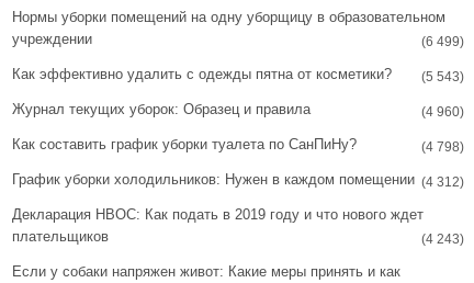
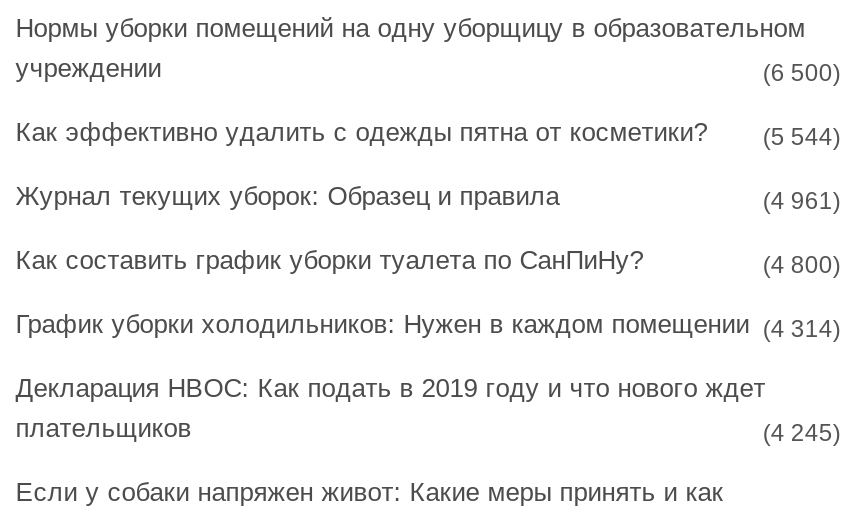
[422,34,464,49] (6 499) -> [763,60,841,88] (6 500)
[12,66,464,84] Как эффективно удалить с одежды пятна от косметики? (5 543) -> [15,118,841,152] Как эффективно удалить с одежды пятна от косметики? (5 544)
[422,104,464,119] (4 960) -> [763,188,841,216] (4 961)
[422,139,464,155] (4 798) -> [763,252,841,280] (4 800)
[12,171,464,190] График уборки холодильников: Нужен в каждом помещении (4 312) -> [15,310,841,344] График уборки холодильников: Нужен в каждом помещении (4 314)
[422,231,464,247] (4 243) -> [763,420,841,448] (4 245)

